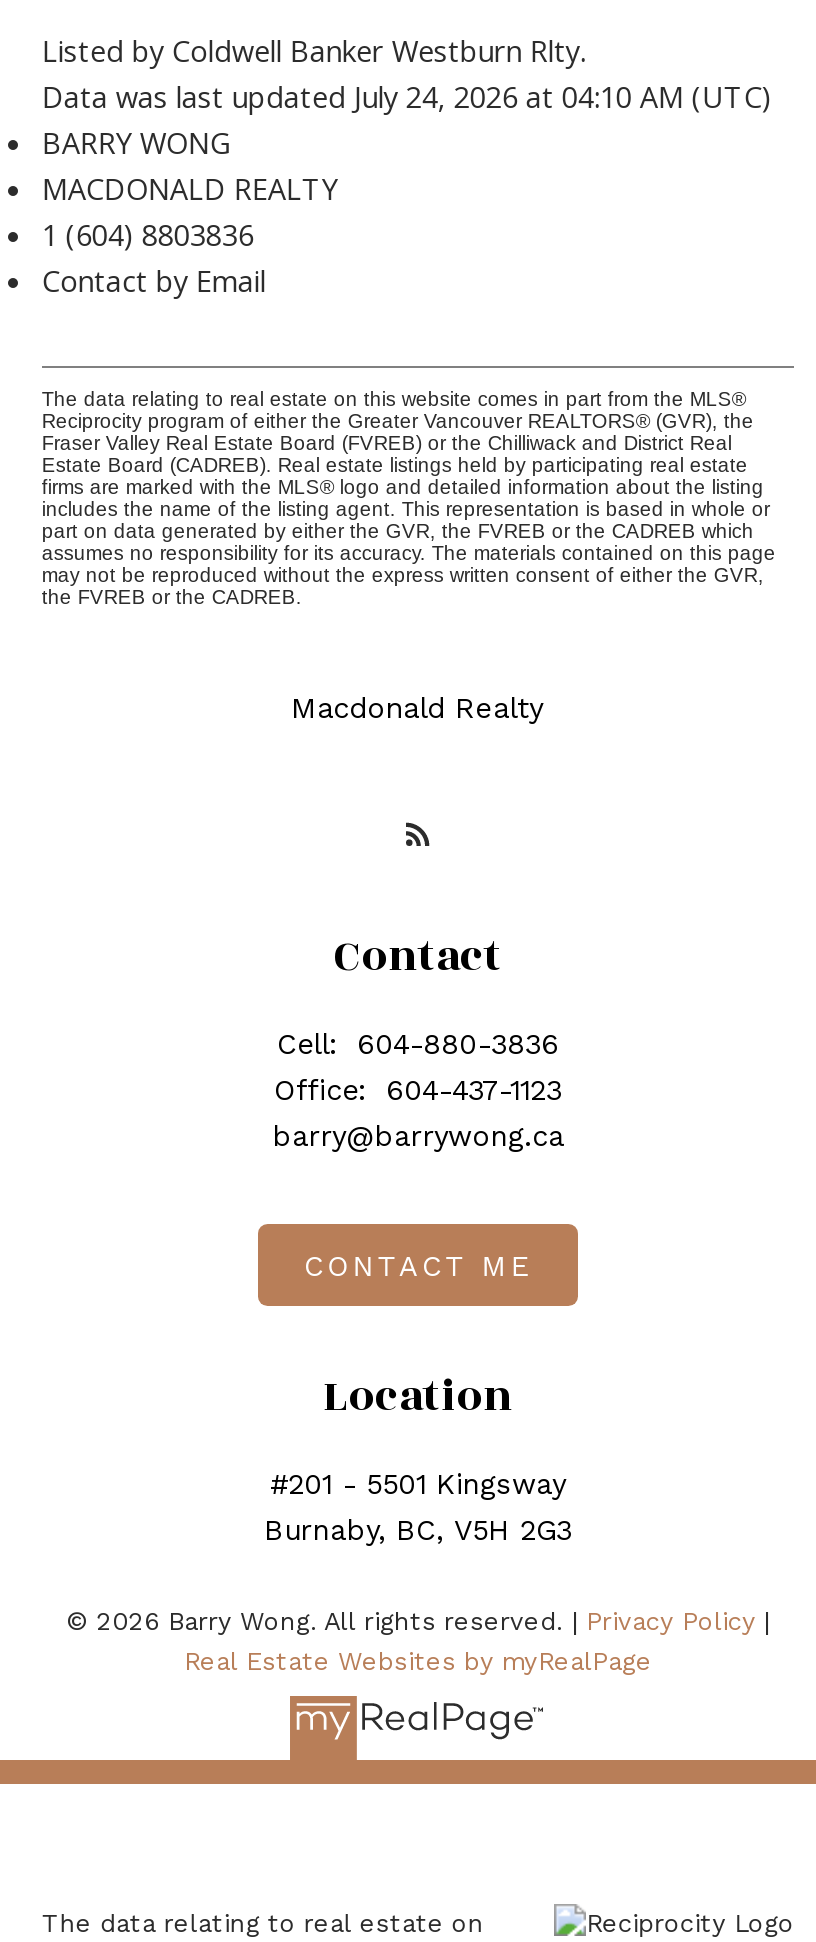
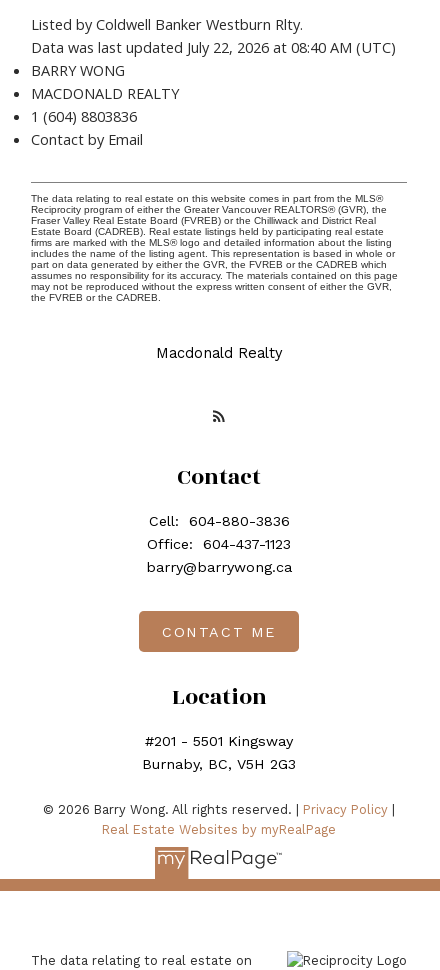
[42,77,772,117] Data was last updated July 24, 2026 at 04:10 AM (UTC) -> [31,37,396,57] Data was last updated July 22, 2026 at 08:40 AM (UTC)

